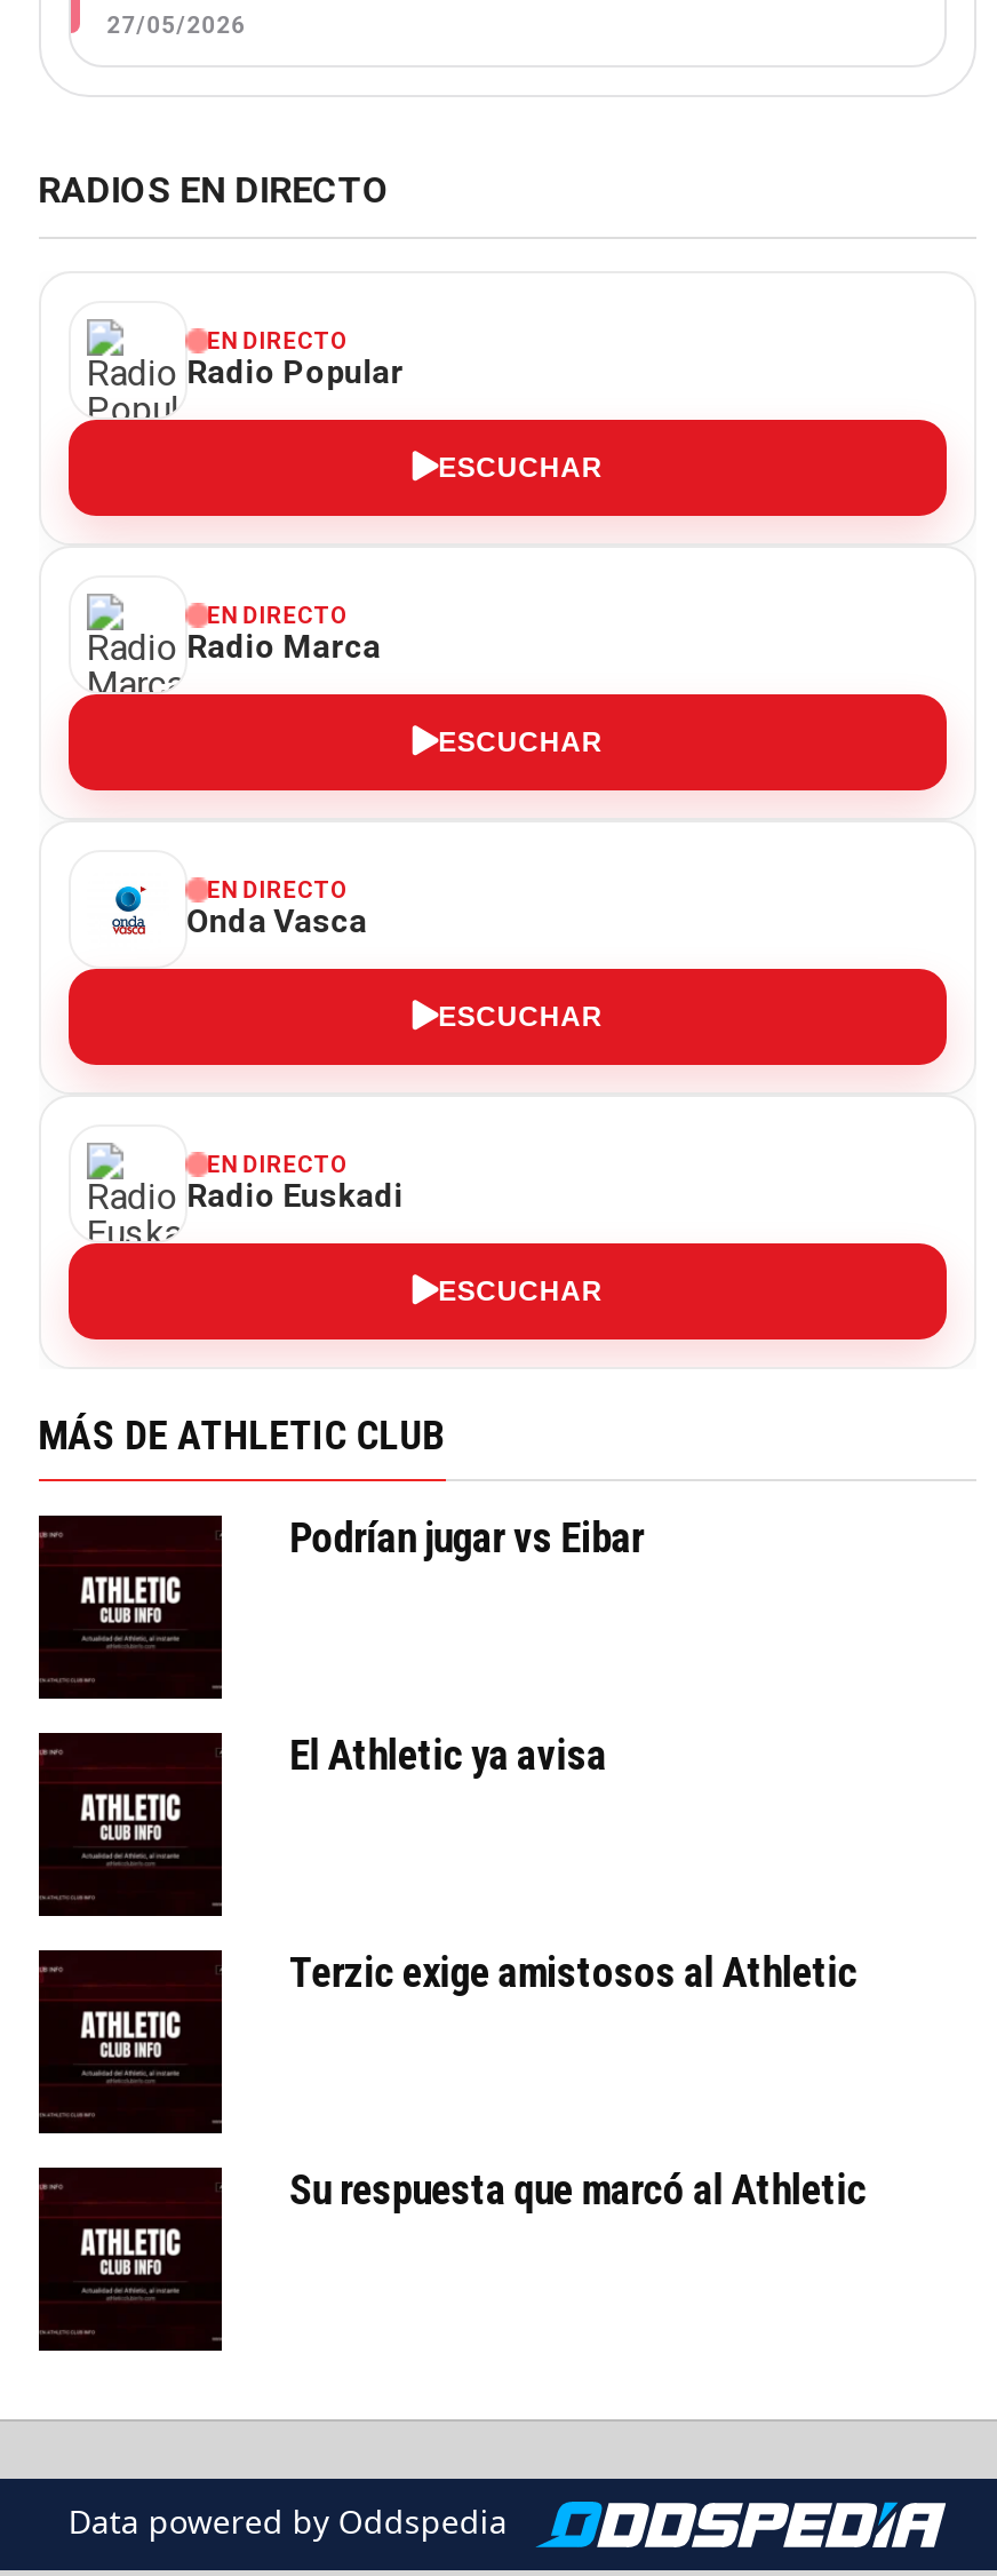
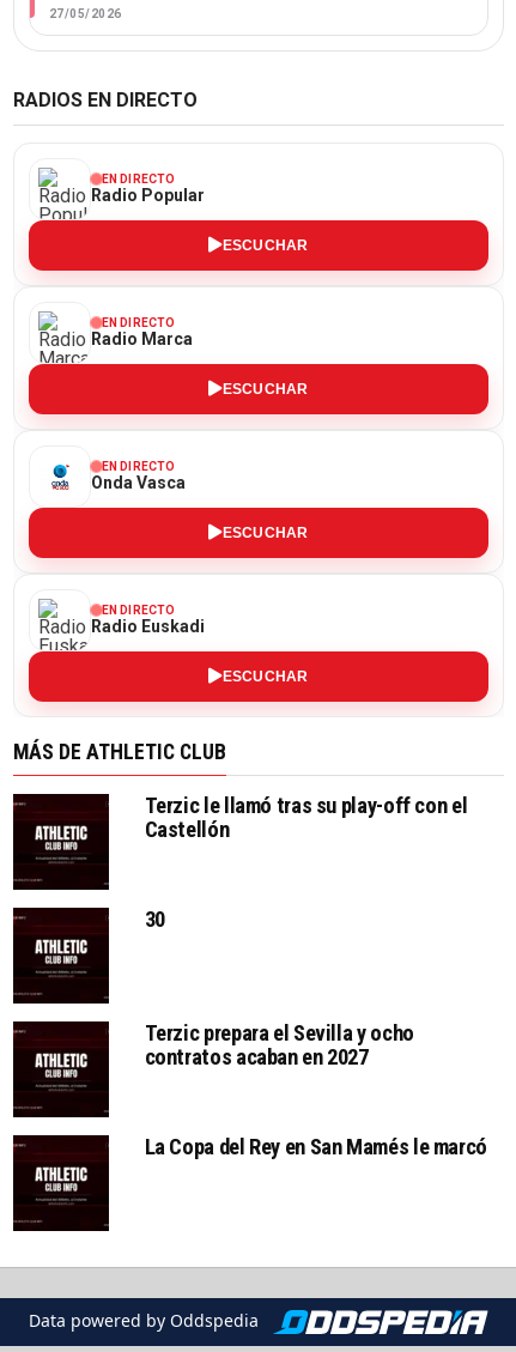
[289,1513,644,1561] Podrían jugar vs Eibar -> [144,792,467,841] Terzic le llamó tras su play-off con el | Castellón
[289,1730,606,1778] El Athletic ya avisa -> [144,906,165,931] 30
[289,1947,858,1995] Terzic exige amistosos al Athletic -> [144,1020,414,1069] Terzic prepara el Sevilla y ocho | contratos acaban en 2027
[289,2165,867,2213] Su respuesta que marcó al Athletic -> [144,1134,487,1159] La Copa del Rey en San Mamés le marcó

